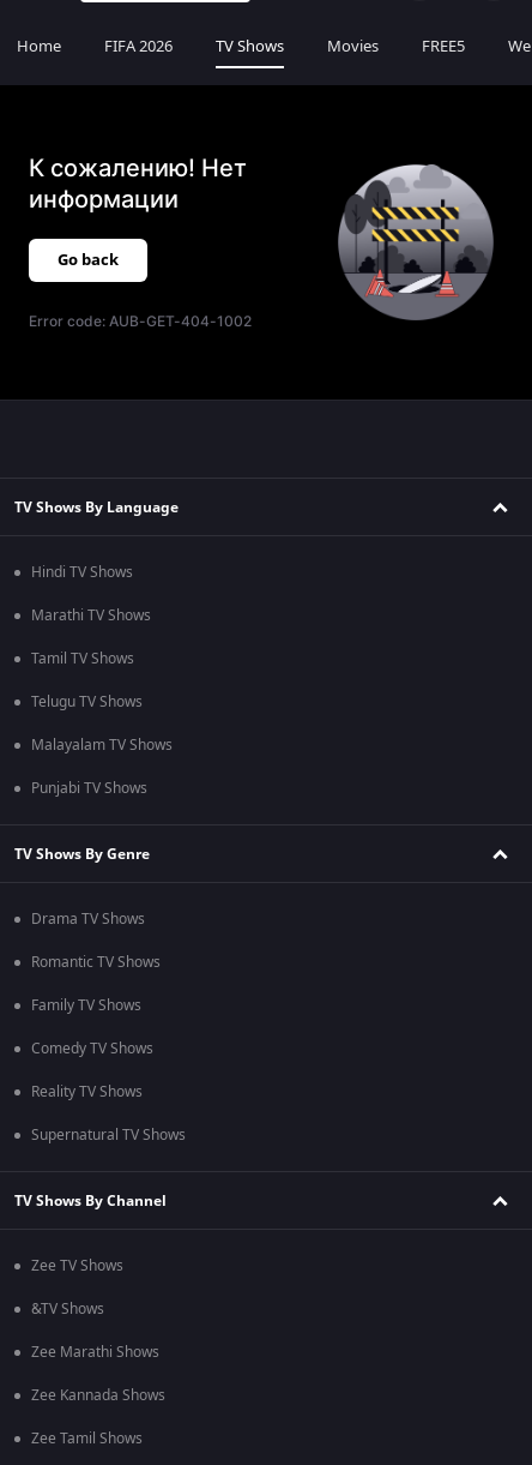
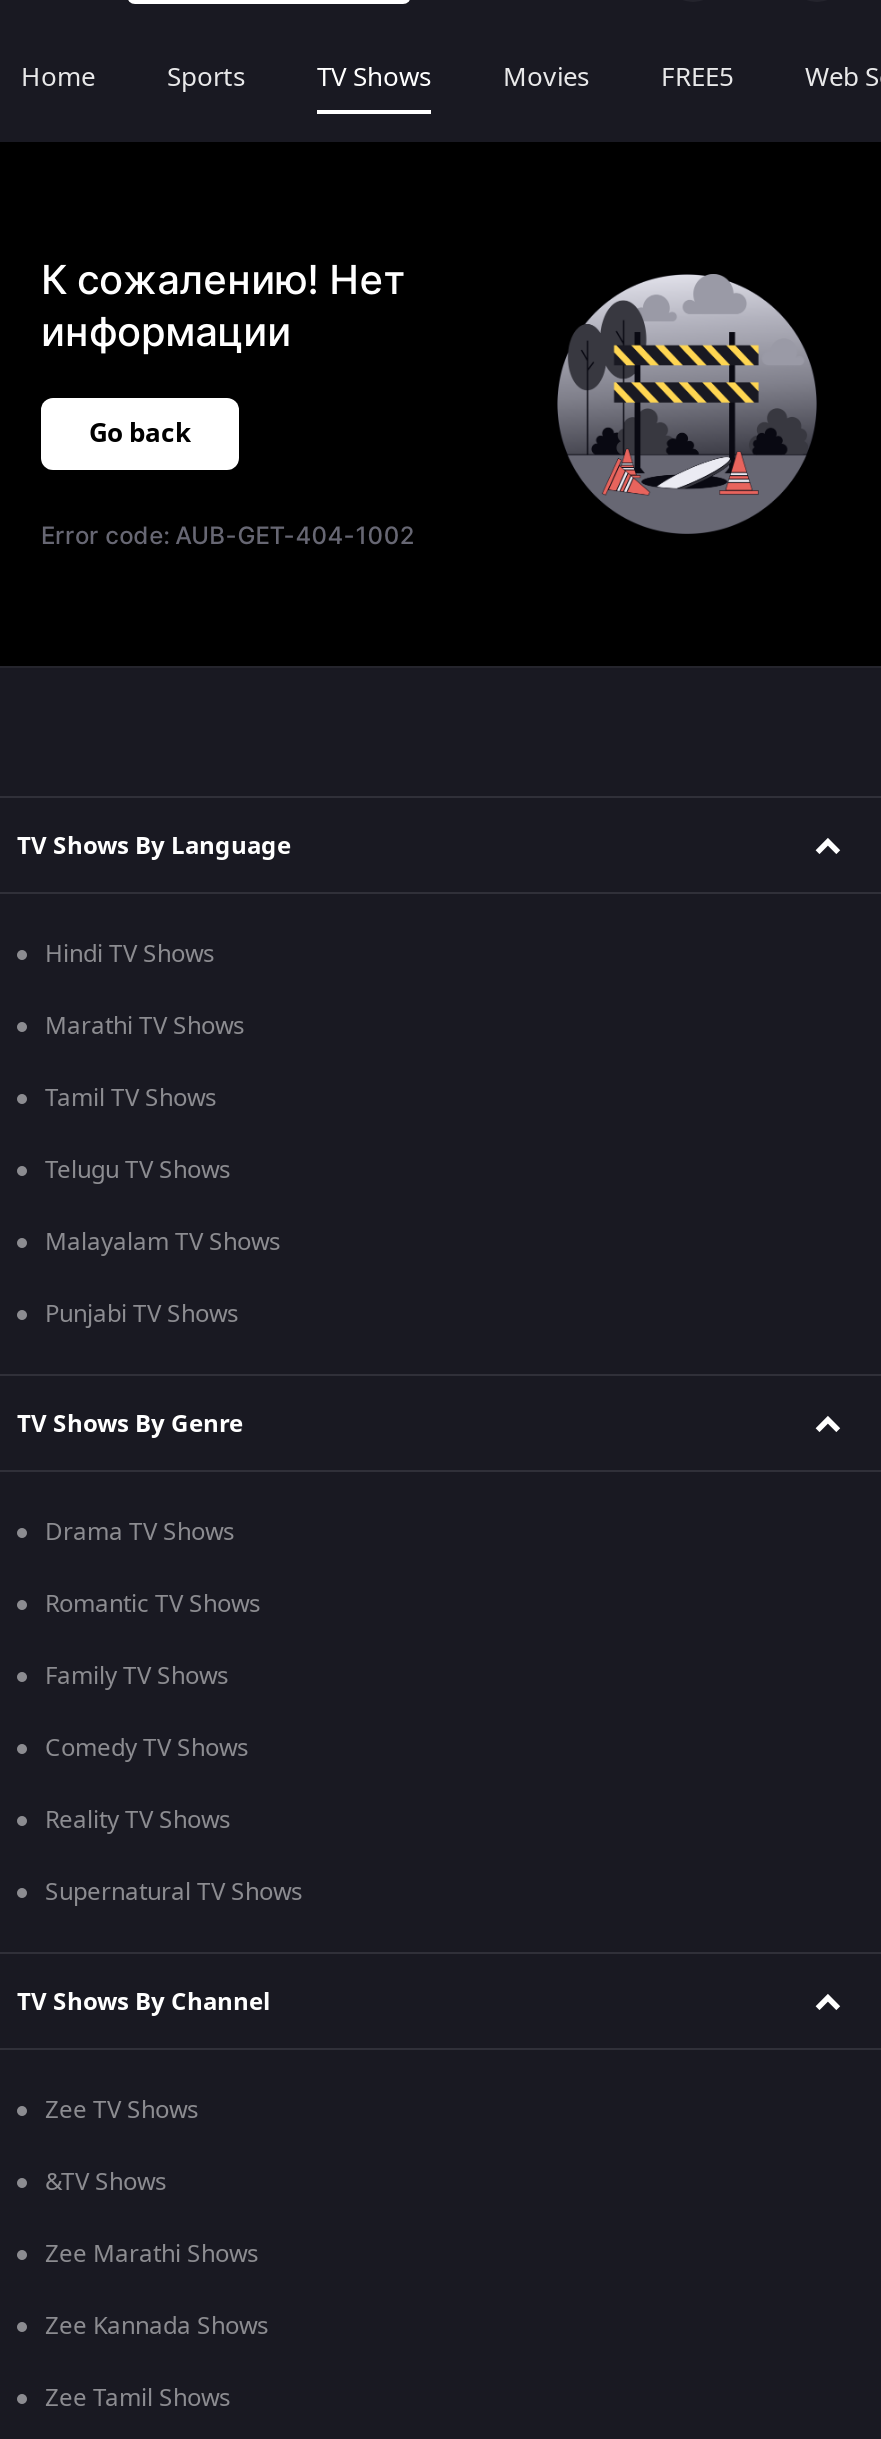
[104,35,173,58] FIFA 2026 -> [167,58,245,96] Sports

